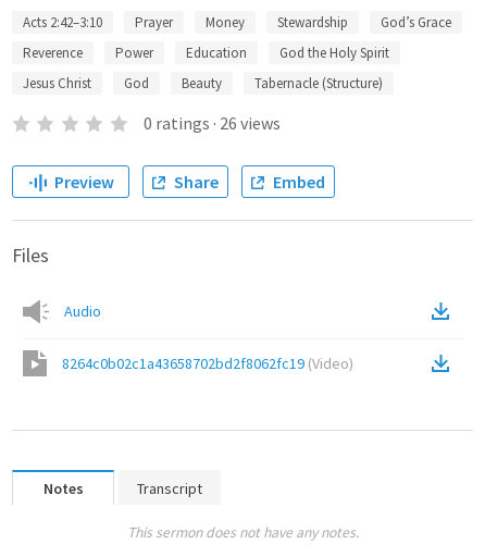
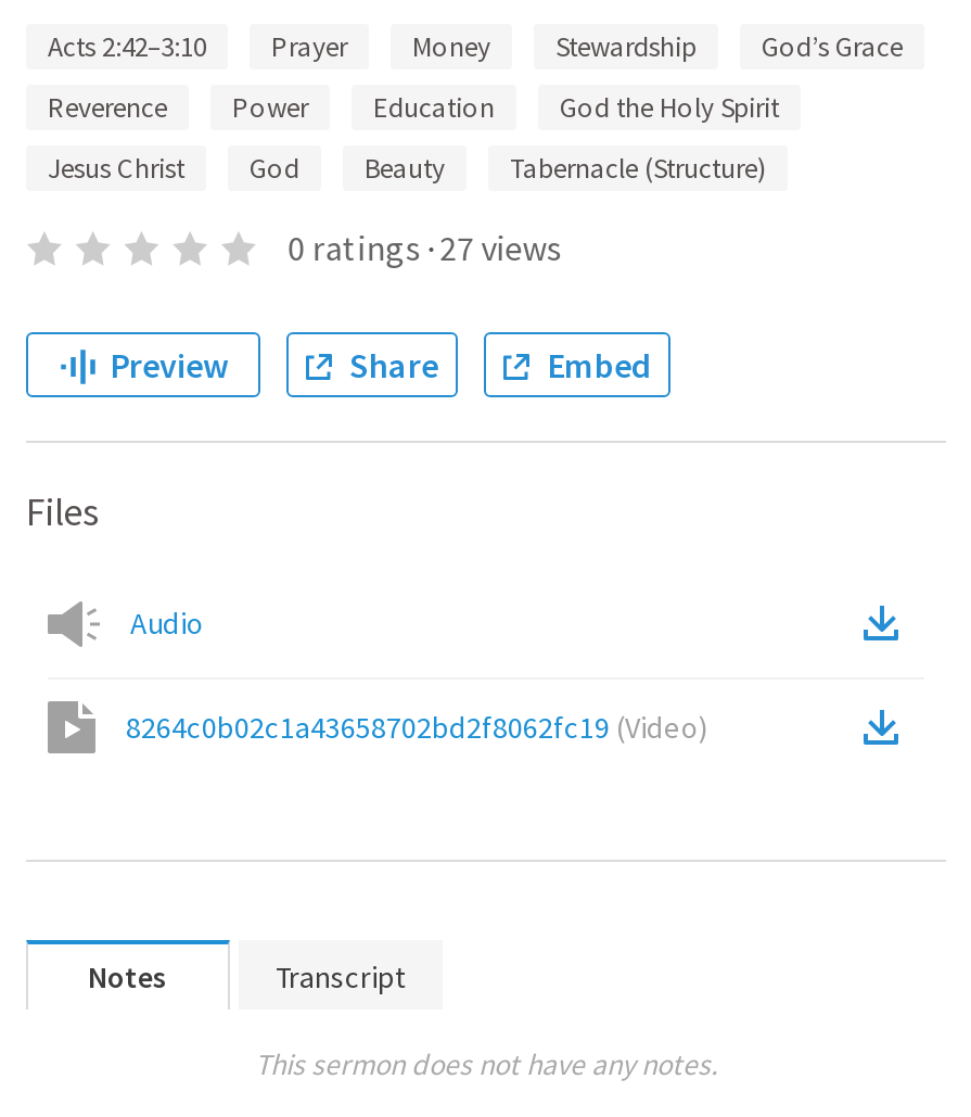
[143,112,280,134] 0 ratings · 26 views -> [288,226,561,269] 0 ratings · 27 views

